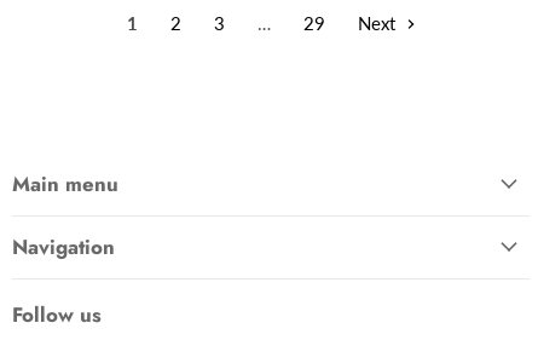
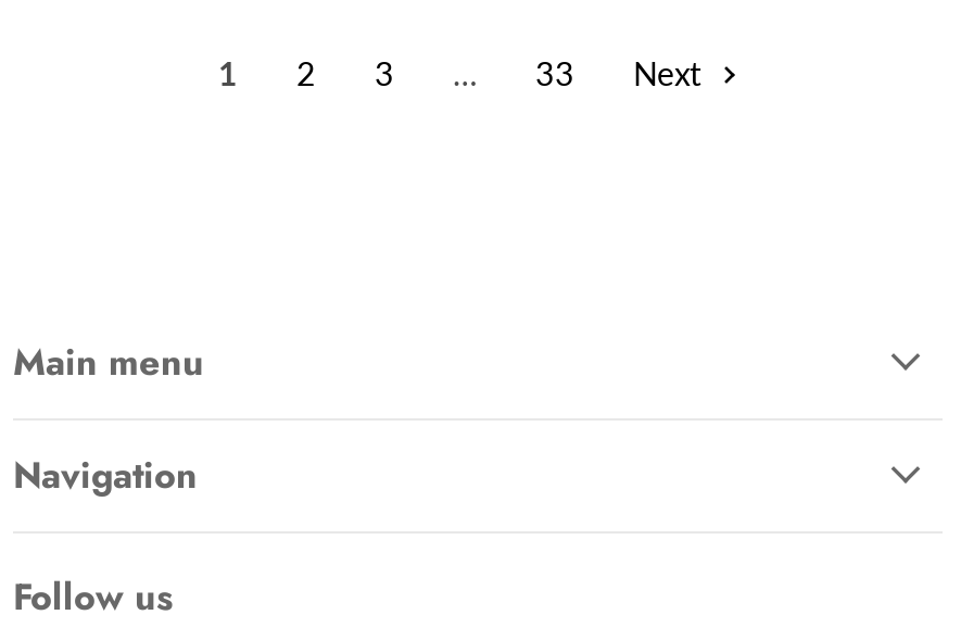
[303,11,325,33] 29 -> [535,52,574,91] 33

